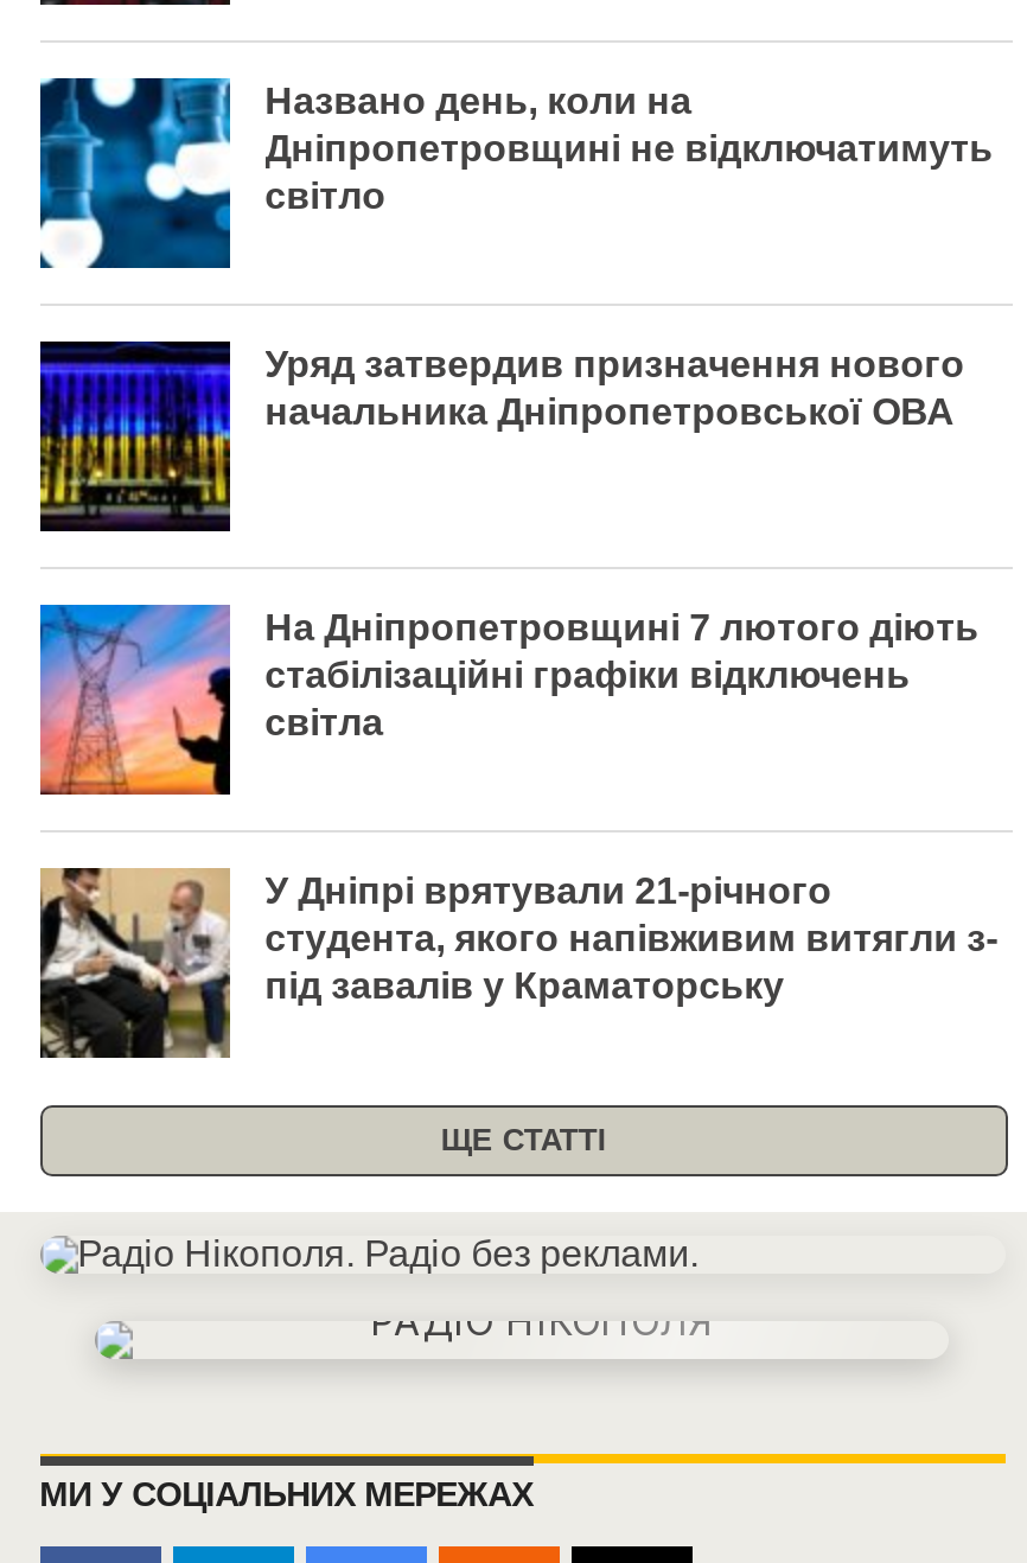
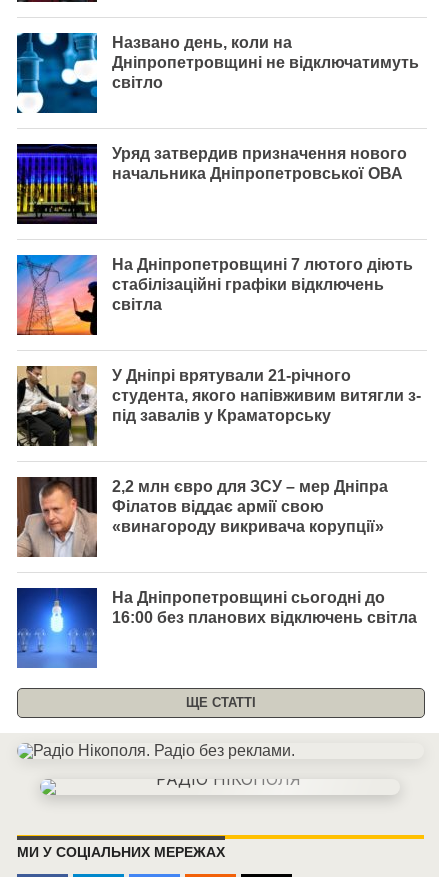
none -> [16,477,388,557] [image] | 2,2 млн євро для ЗСУ – мер Дніпра | Філатов віддає армії свою | «винагороду викривача корупції»
none -> [16,587,417,669] [image] | На Дніпропетровщині сьогодні до | 16:00 без планових відключень світла

